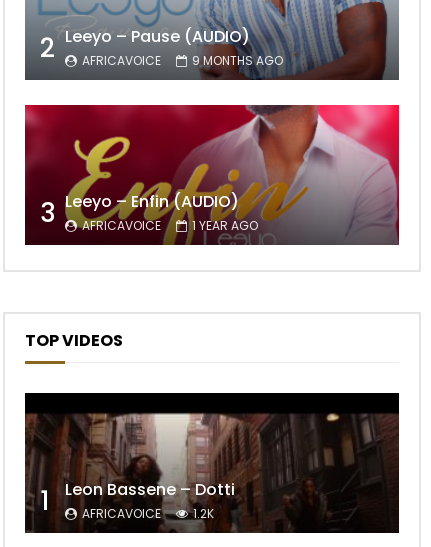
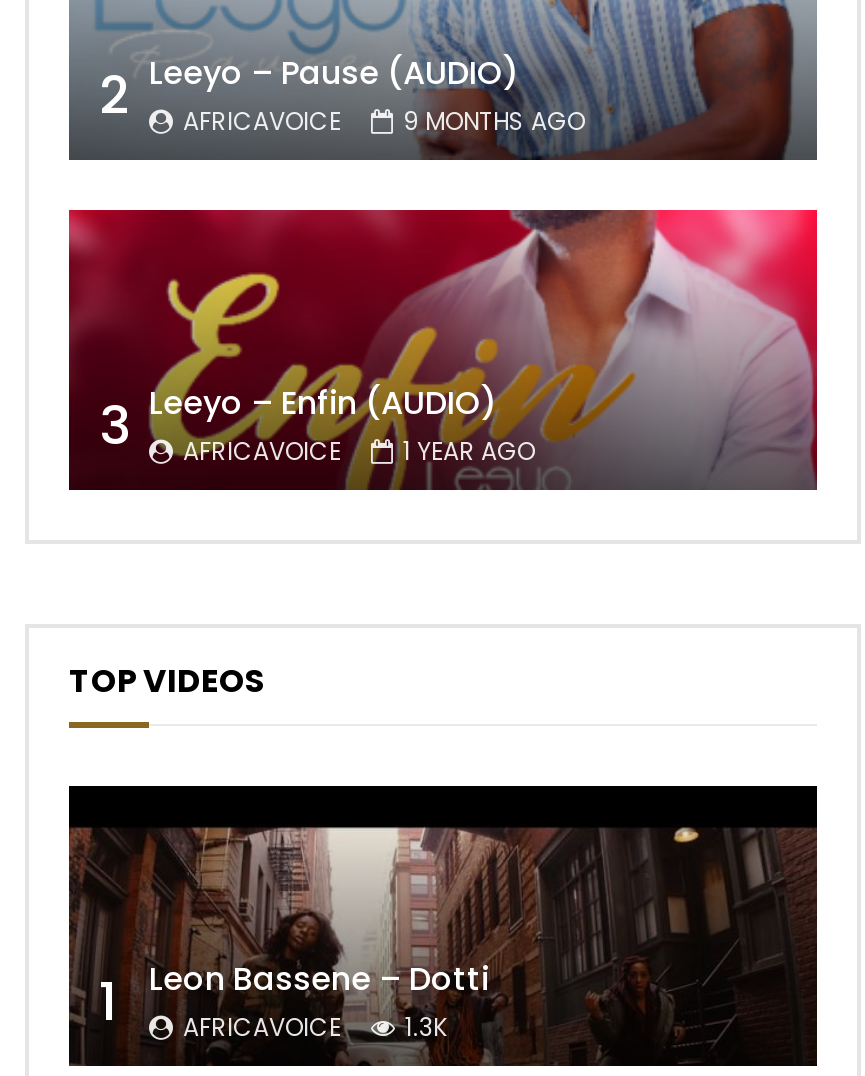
[40,478,235,522] 1 Leon Bassene – Dotti AFRICAVOICE 1.2K -> [99,956,489,1044] 1 Leon Bassene – Dotti AFRICAVOICE 1.3K

